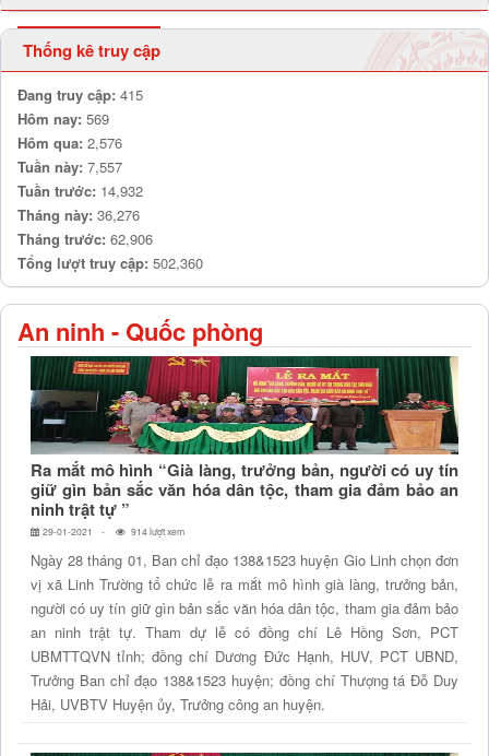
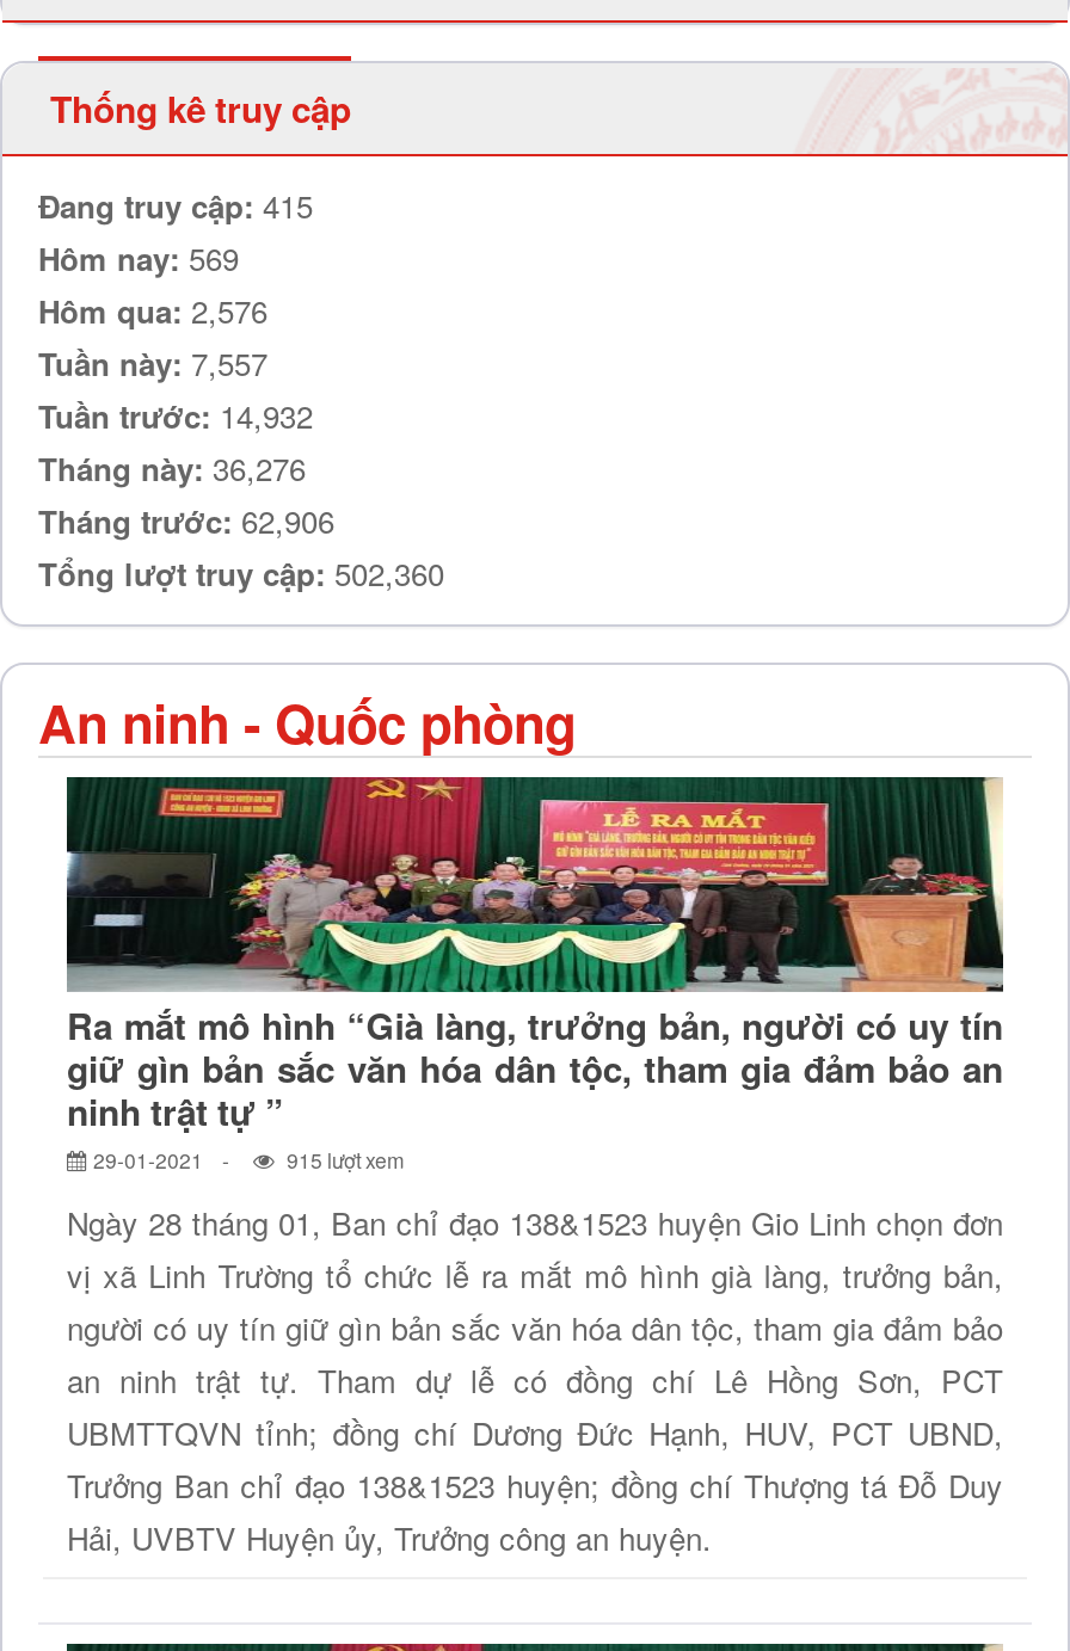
[129,525,184,538] 914 lượt xem -> [282,1145,404,1174] 915 lượt xem

